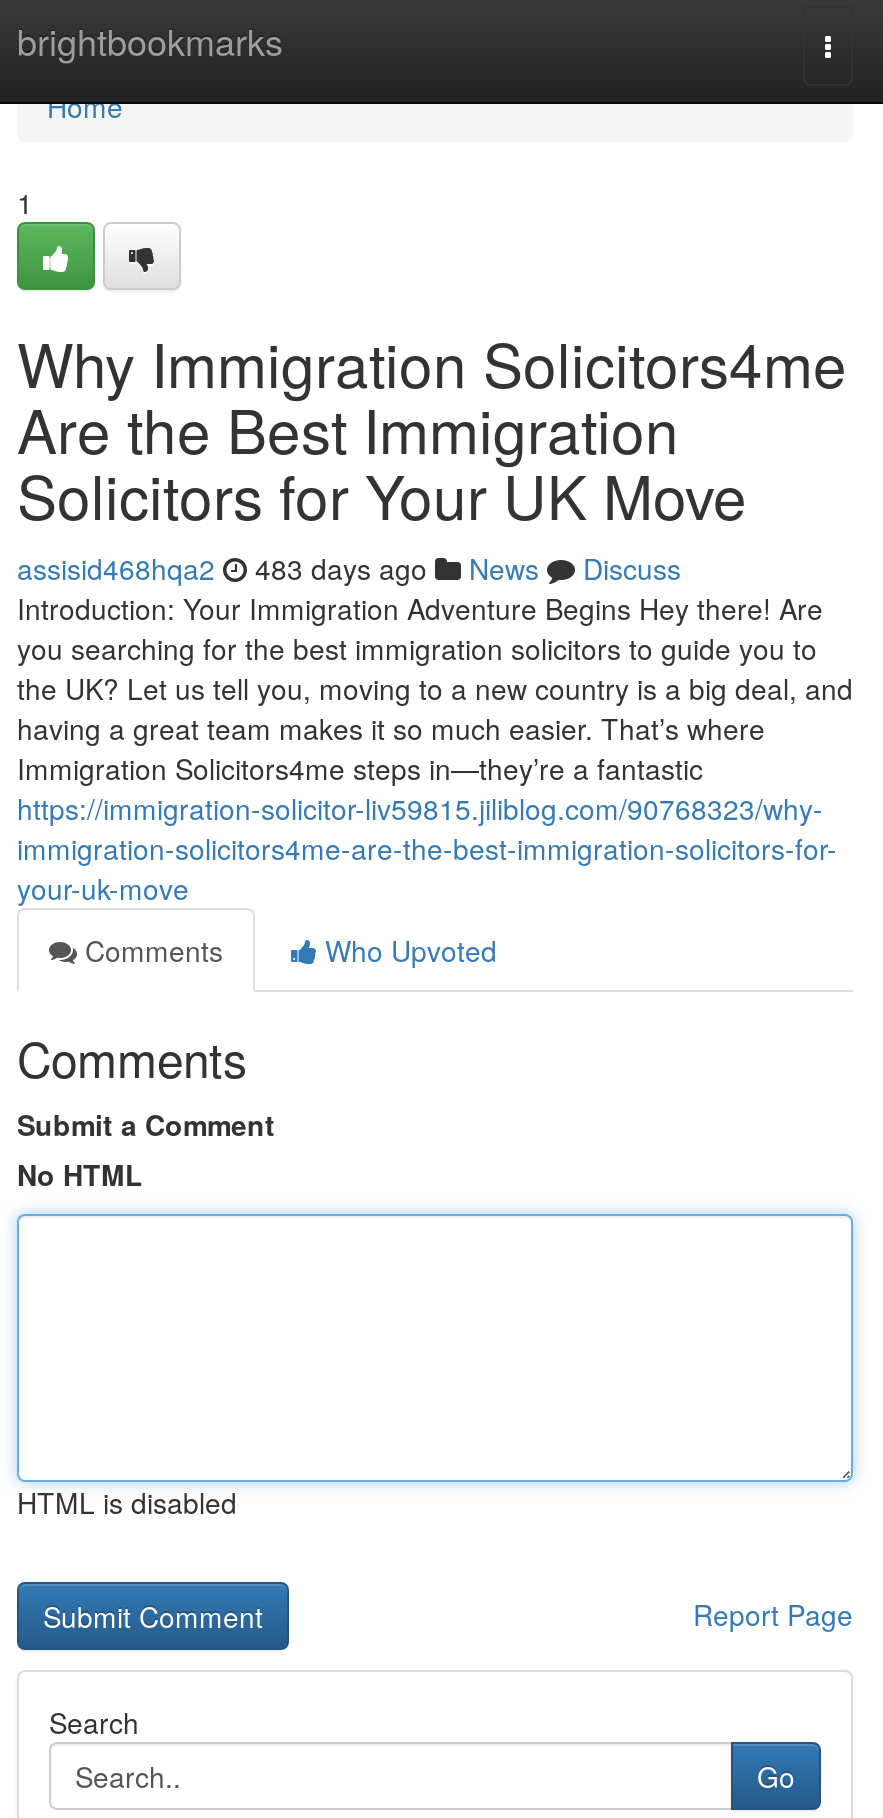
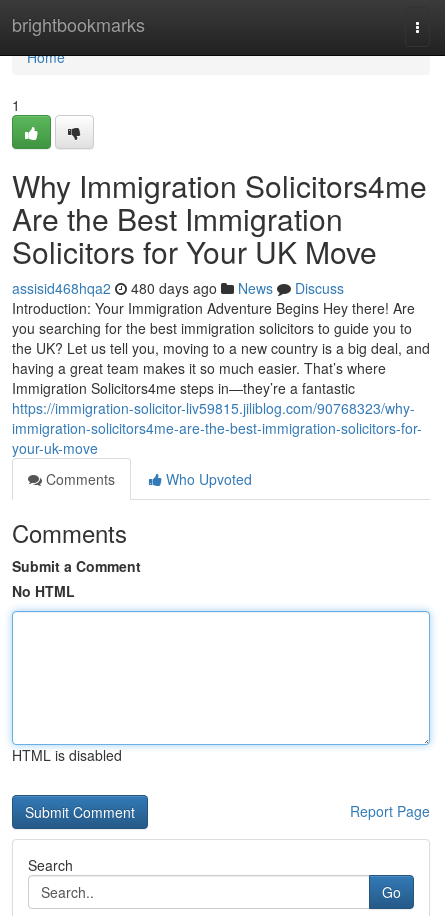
[17,548,681,588] assisid468hqa2 483 days ago News Discuss -> [12,278,344,298] assisid468hqa2 480 days ago News Discuss

